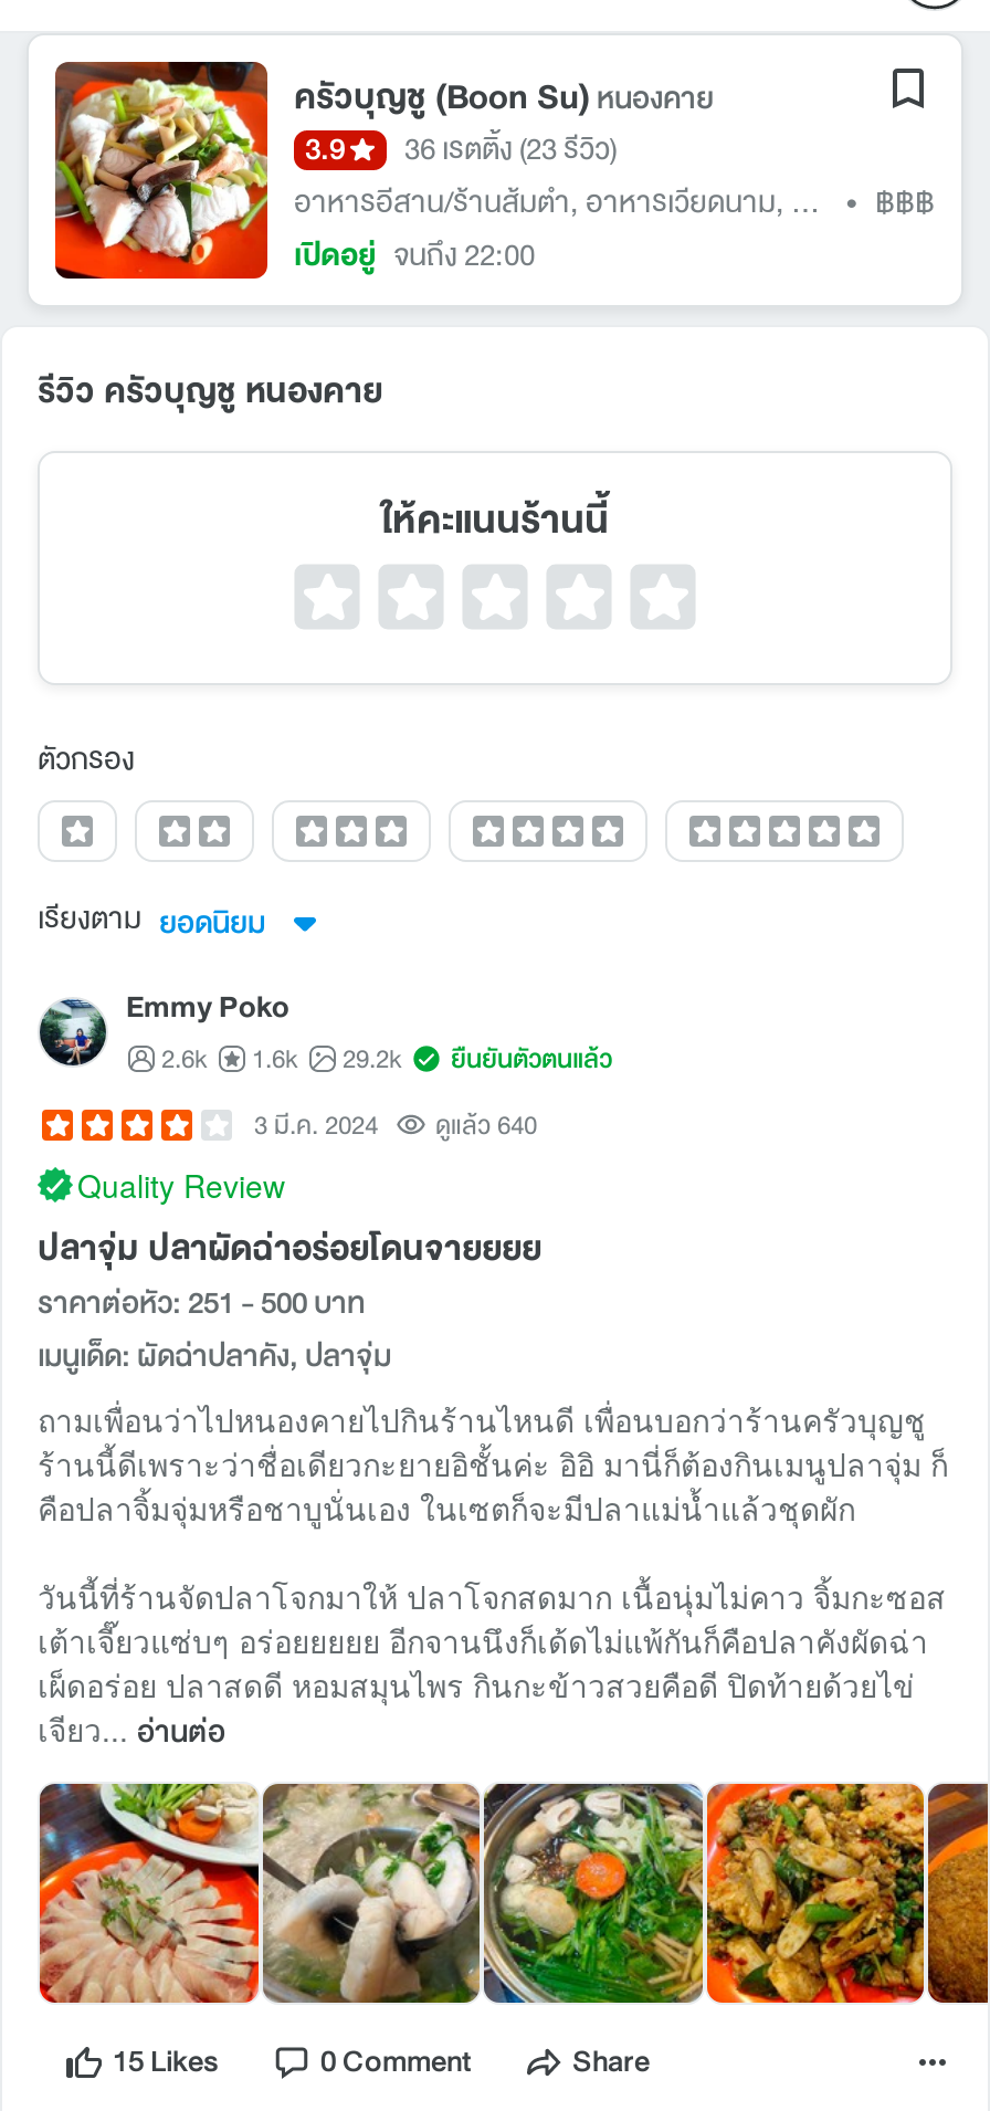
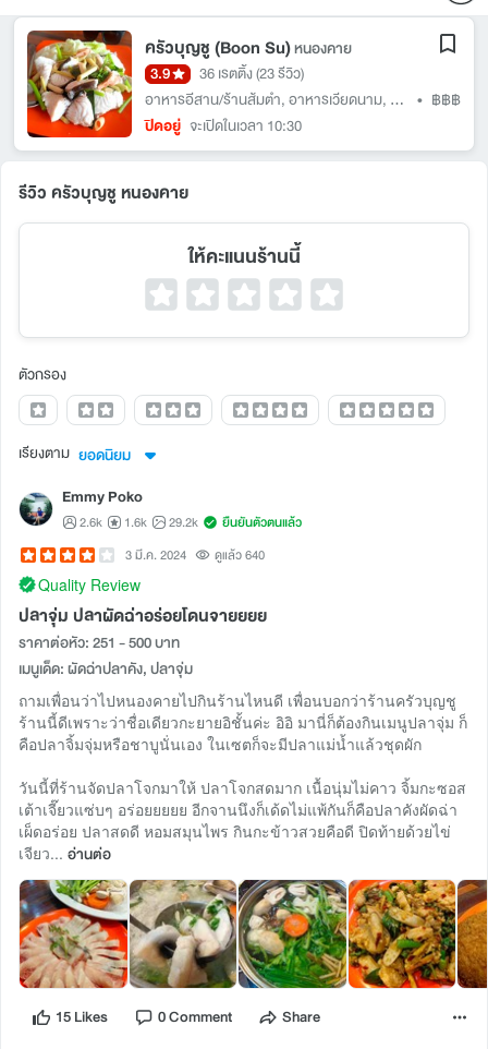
[294,232,535,279] เปิดอยู่ จนถึง 22:00 -> [145,114,302,137] ปิดอยู่ จะเปิดในเวลา 10:30

